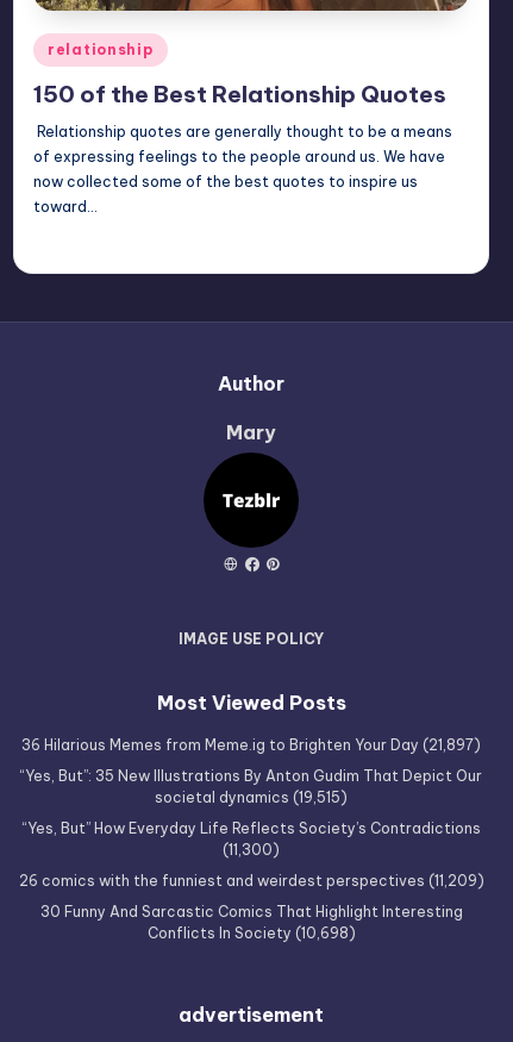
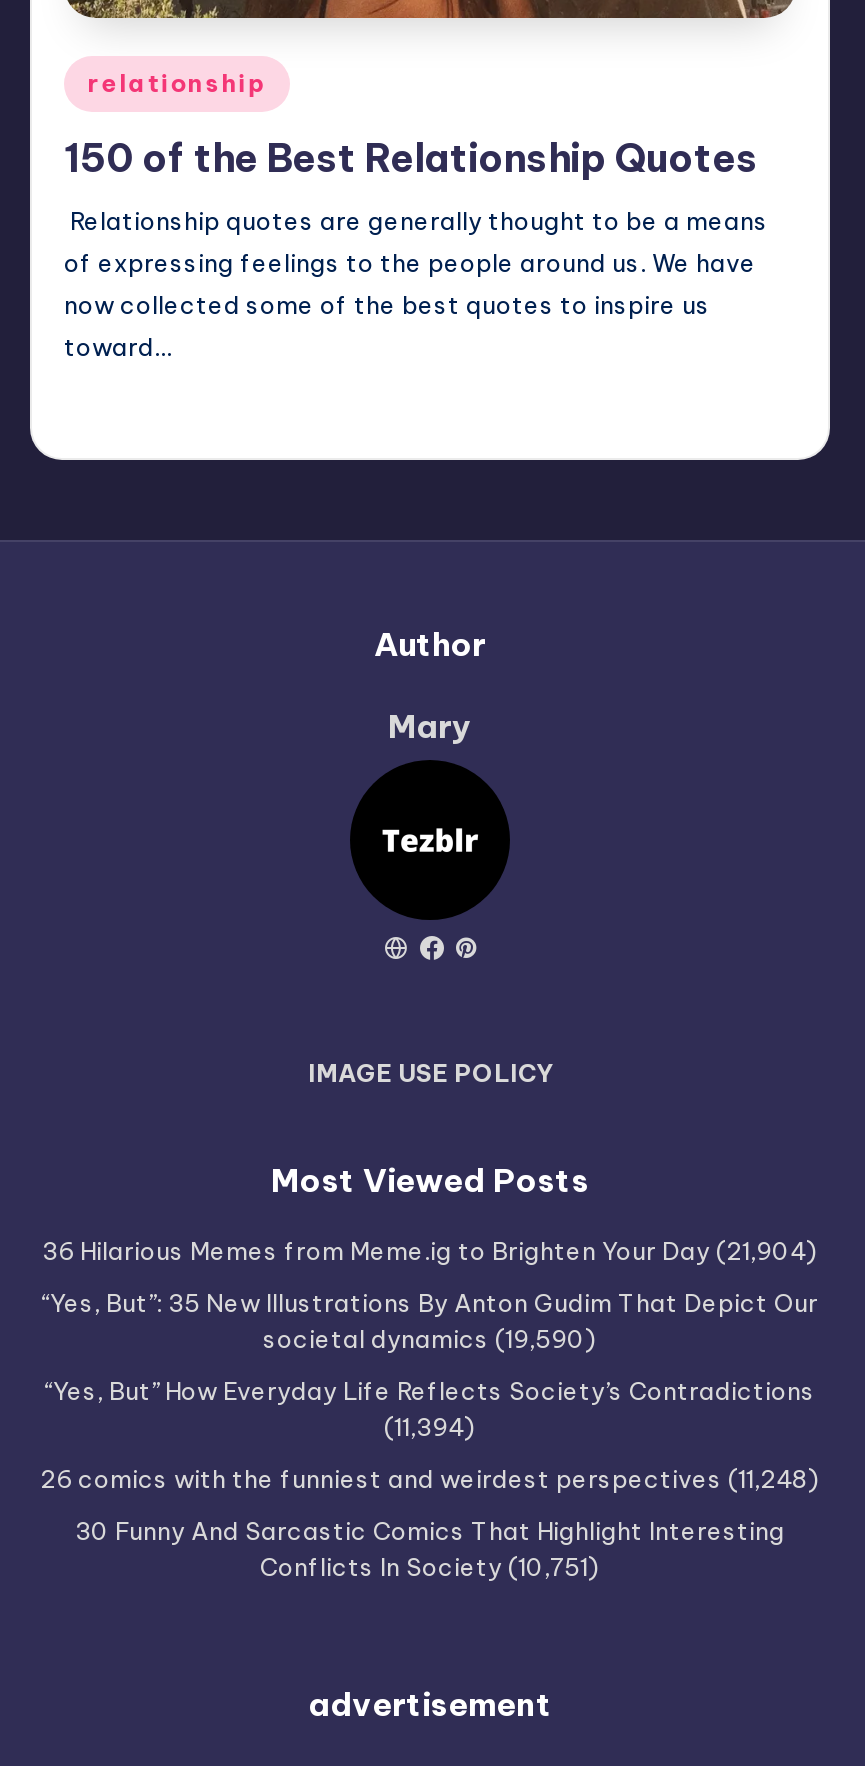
[21,736,481,754] 36 Hilarious Memes from Meme.ig to Brighten Your Day (21,897) -> [42,1236,818,1266] 36 Hilarious Memes from Meme.ig to Brighten Your Day (21,904)
[155,788,348,806] societal dynamics (19,515) -> [263,1324,597,1354] societal dynamics (19,590)
[223,841,280,858] (11,300) -> [384,1412,476,1442] (11,394)
[18,872,484,889] 26 comics with the funniest and weirdest perspectives (11,209) -> [40,1464,820,1494] 26 comics with the funniest and weirdest perspectives (11,248)
[147,924,355,942] Conflicts In Society (10,698) -> [260,1552,600,1582] Conflicts In Society (10,751)

